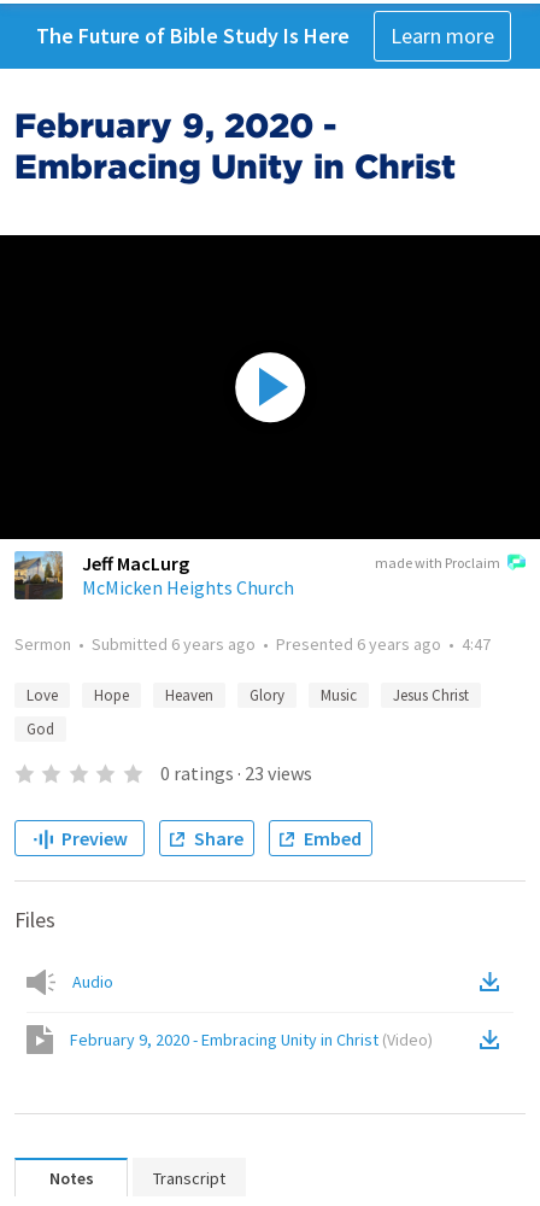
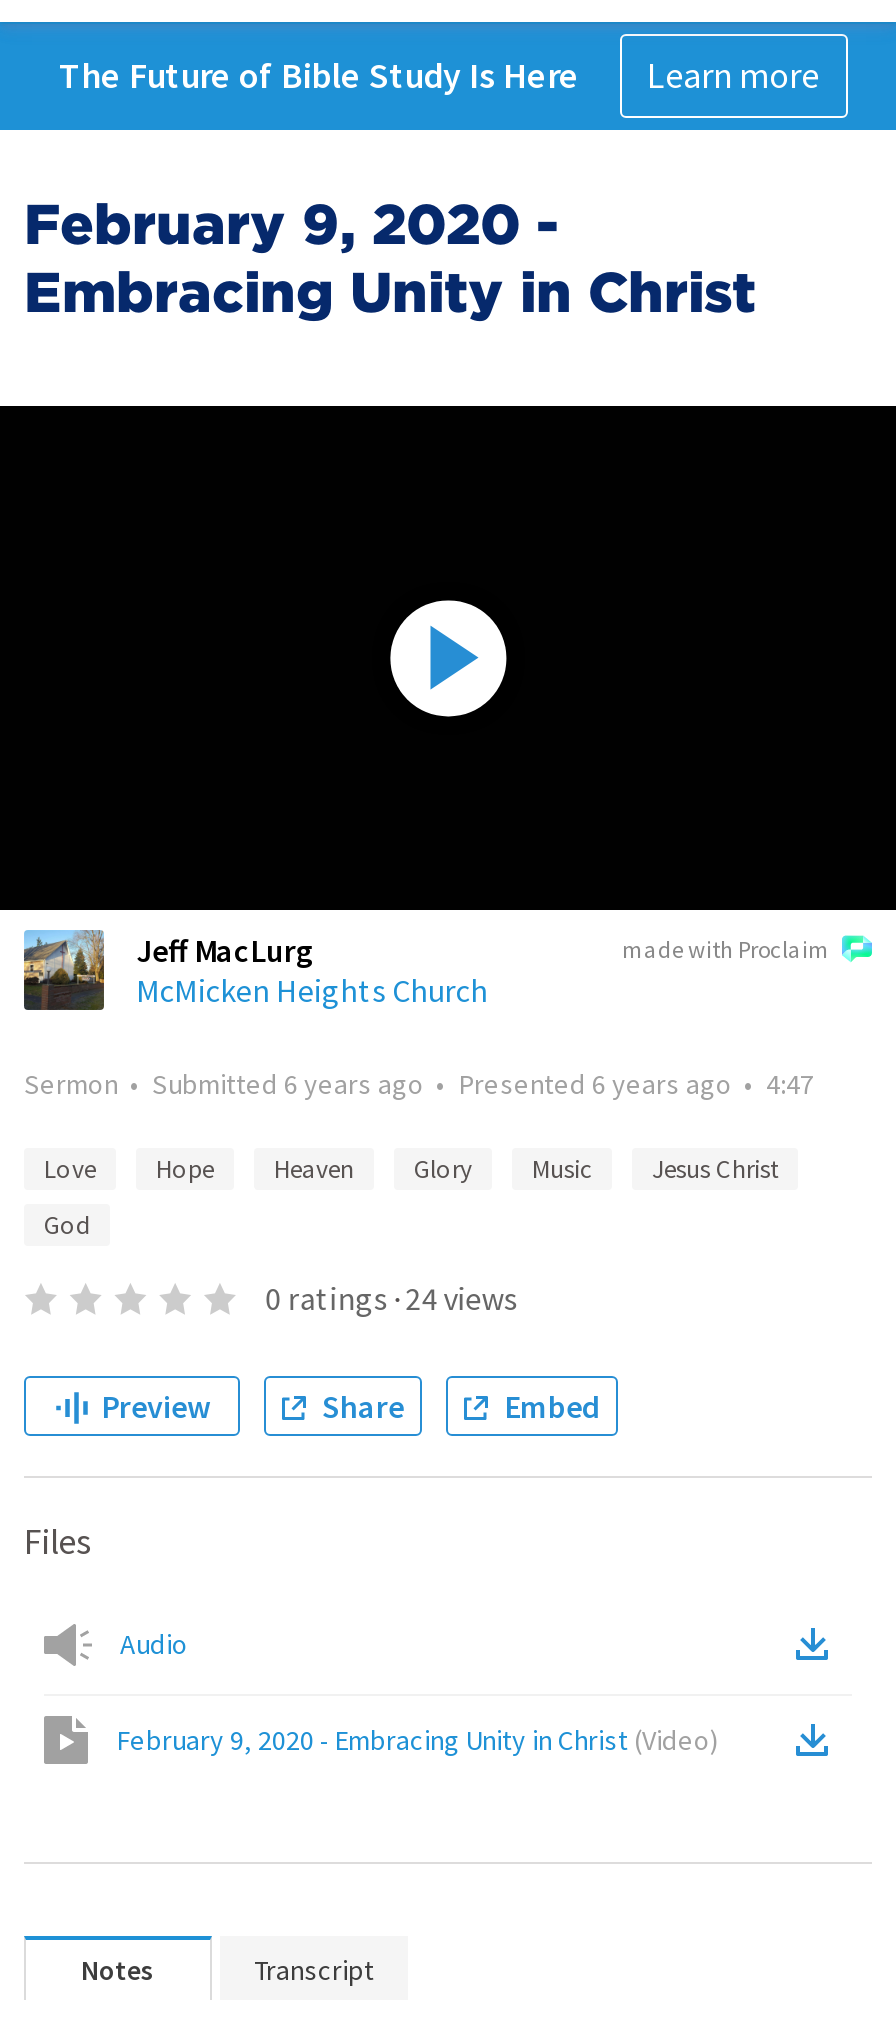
[160,761,312,785] 0 ratings · 23 views -> [265,1278,517,1318] 0 ratings · 24 views

